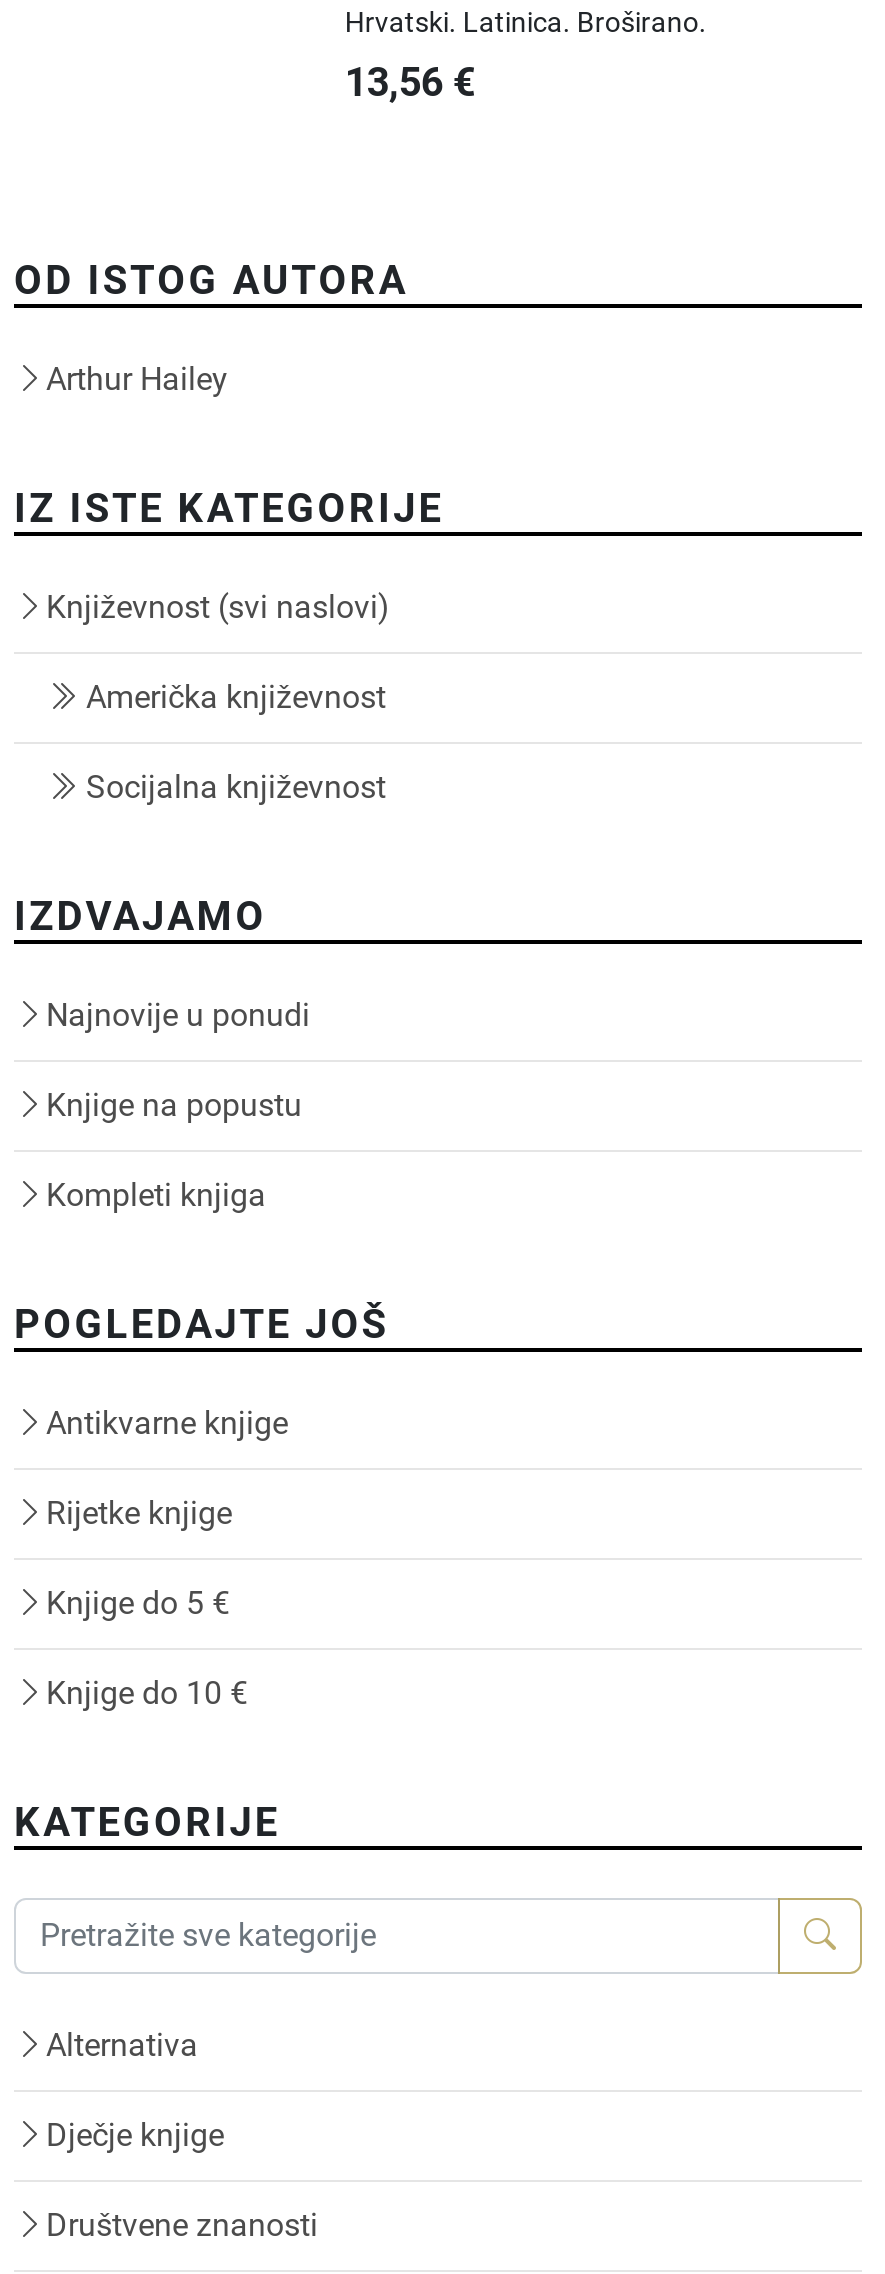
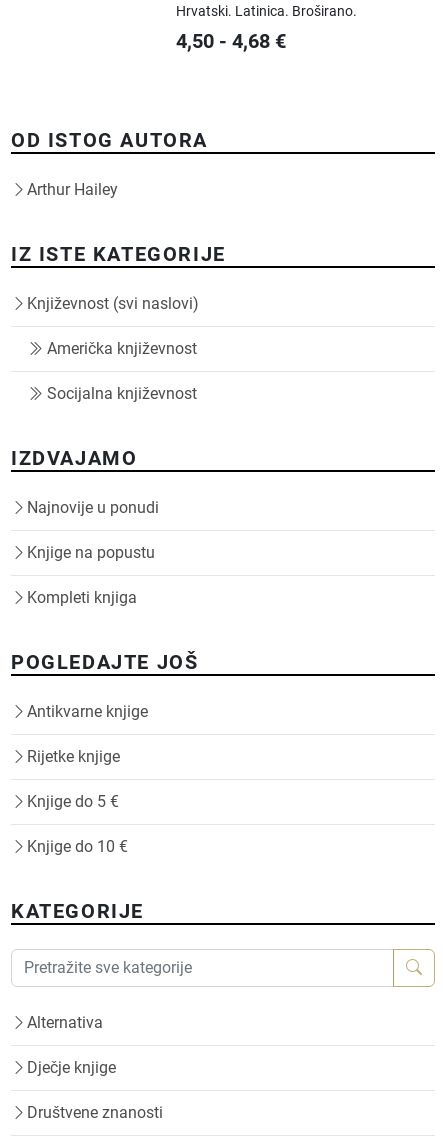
[345,57,475,105] 13,56 € -> [176,29,286,53] 4,50 - 4,68 €

